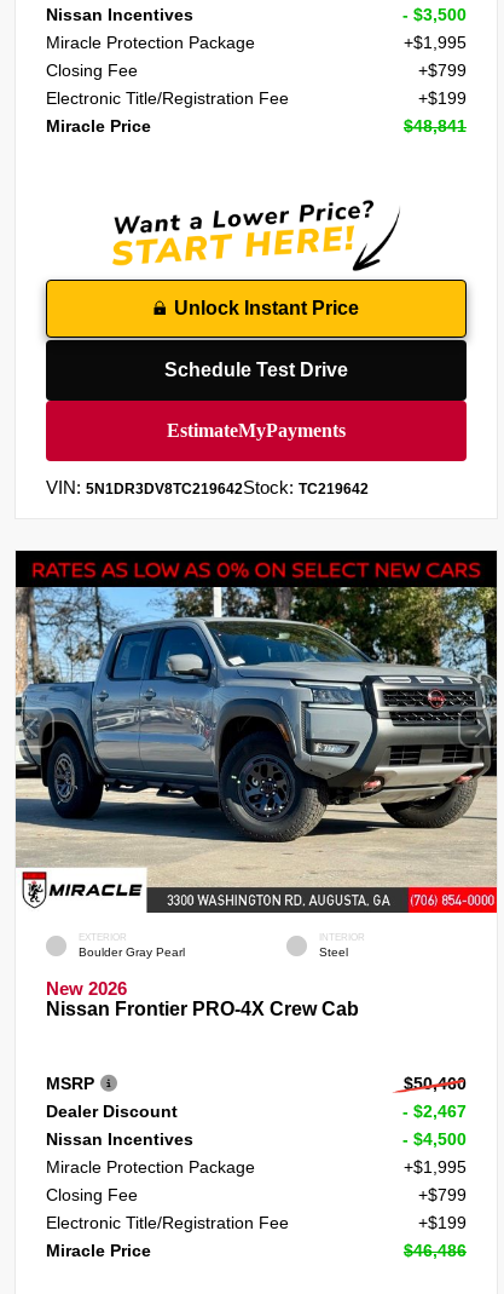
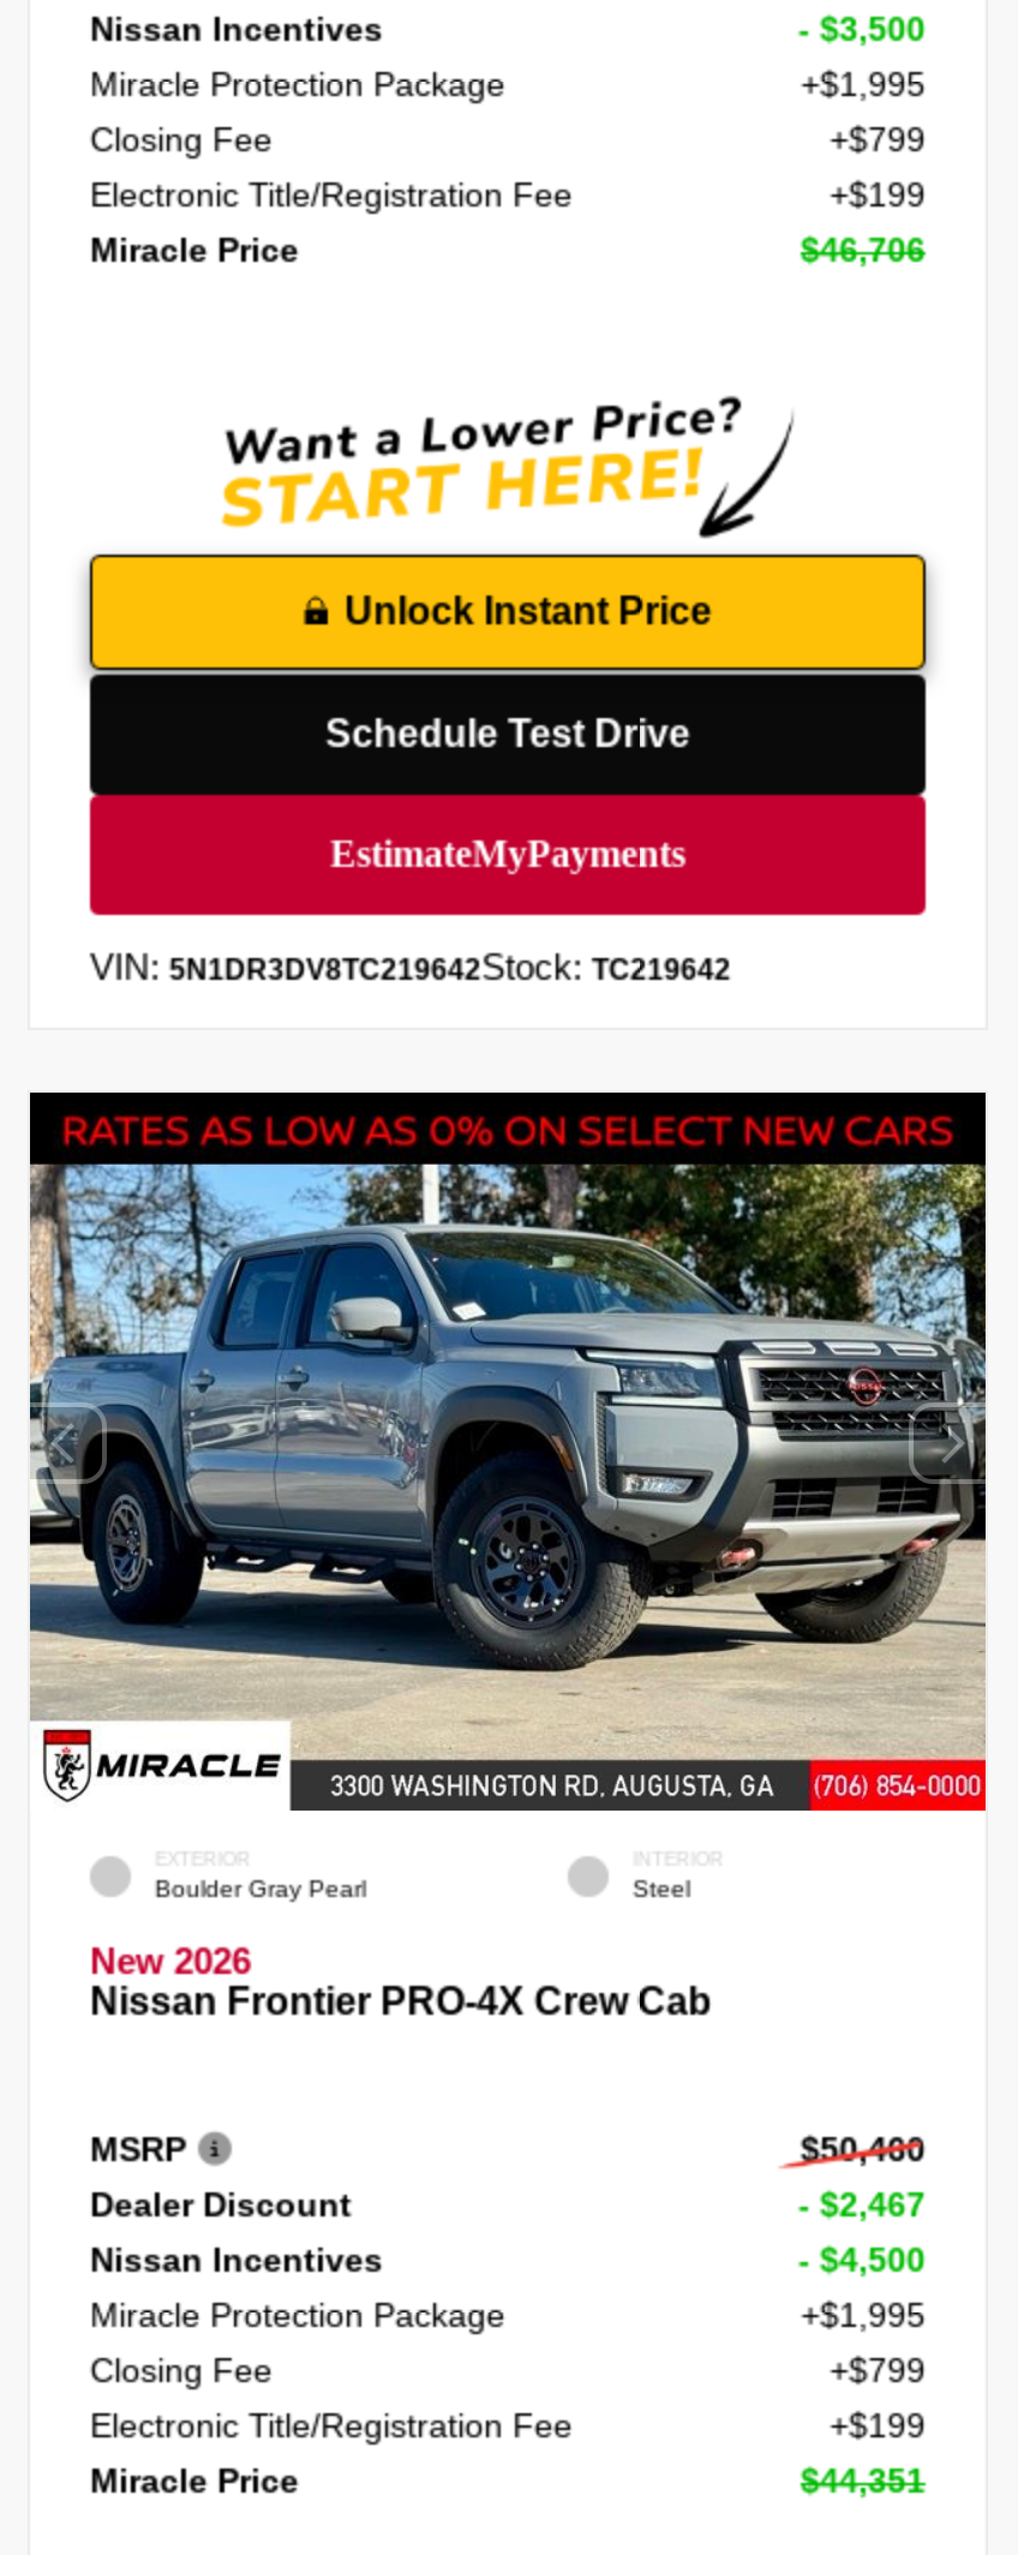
[404,116,467,136] $48,841 -> [801,231,926,269] $46,706
[404,1240,467,1259] $46,486 -> [801,2460,926,2498] $44,351

